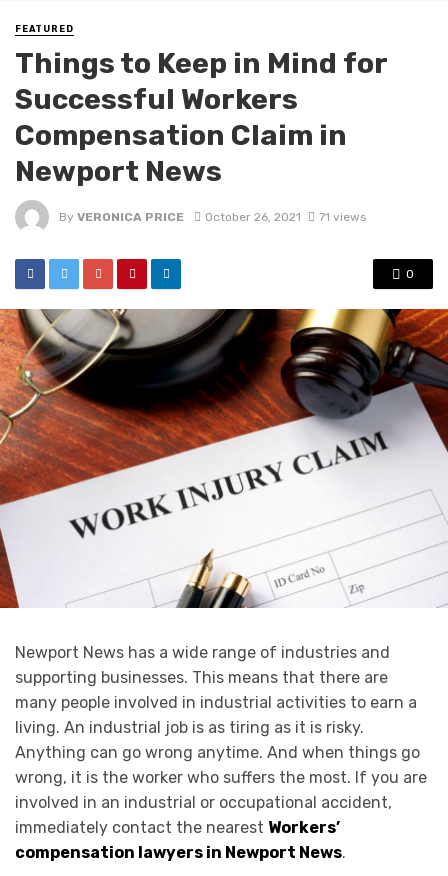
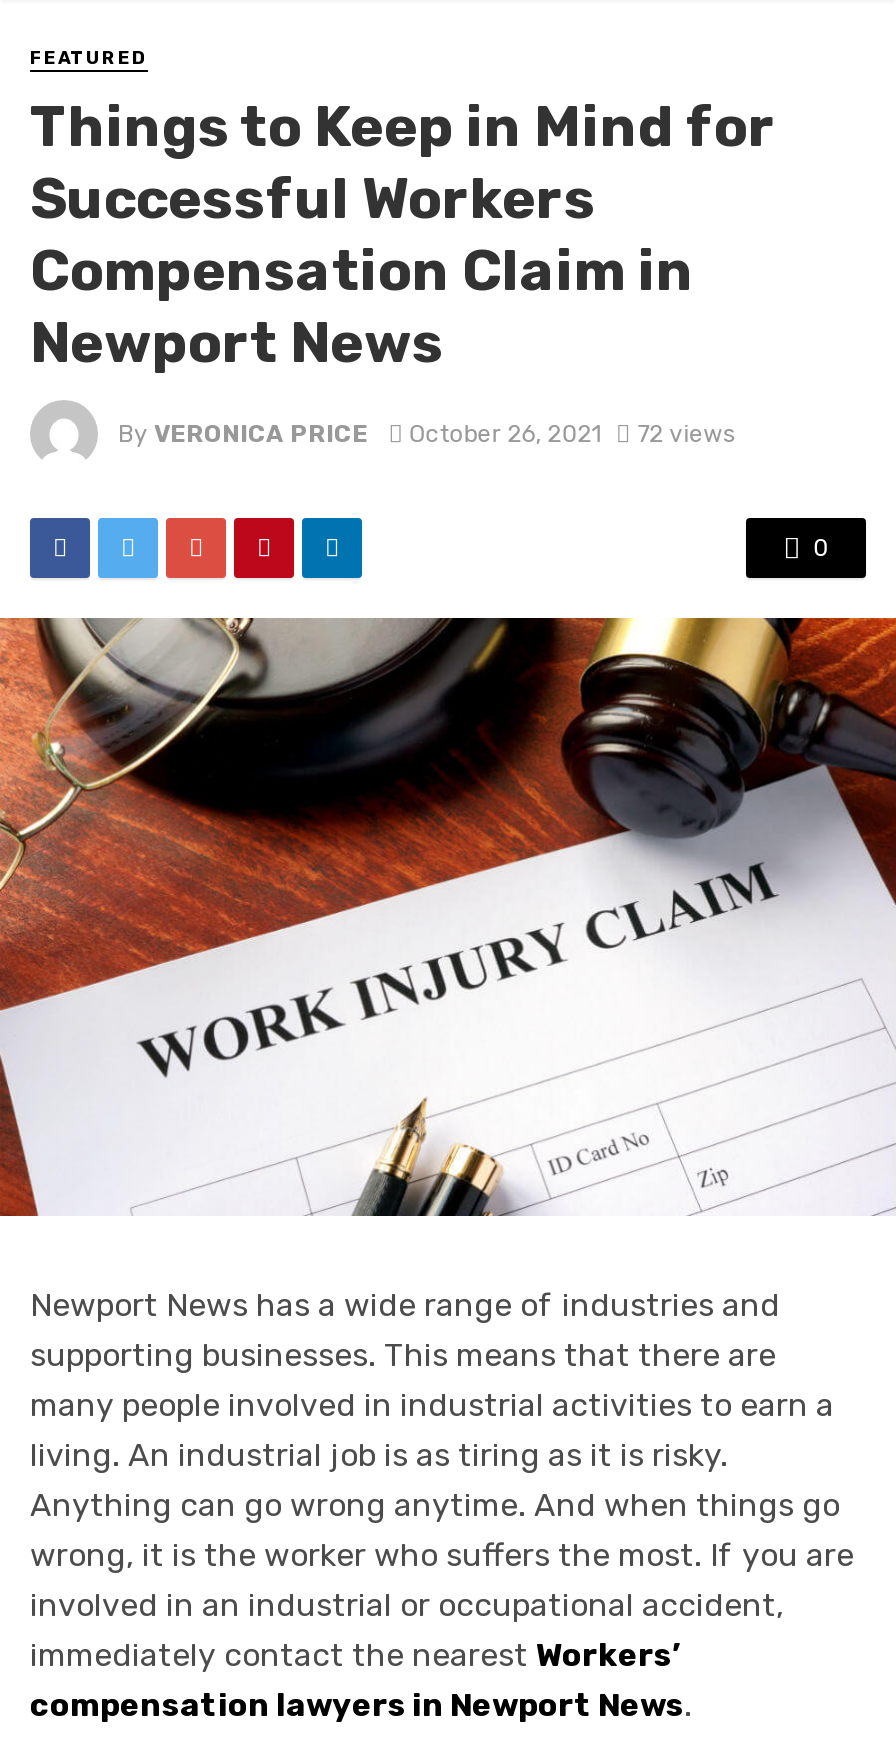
[59,210,366,224] By VERONICA PRICE October 26, 2021 71 views -> [118,419,735,447] By VERONICA PRICE October 26, 2021 72 views

